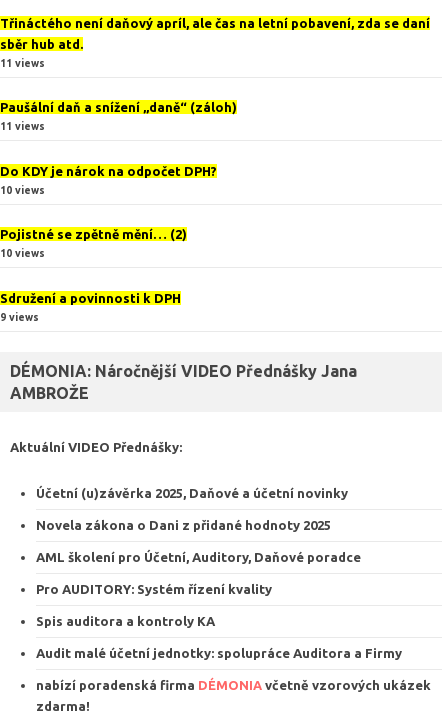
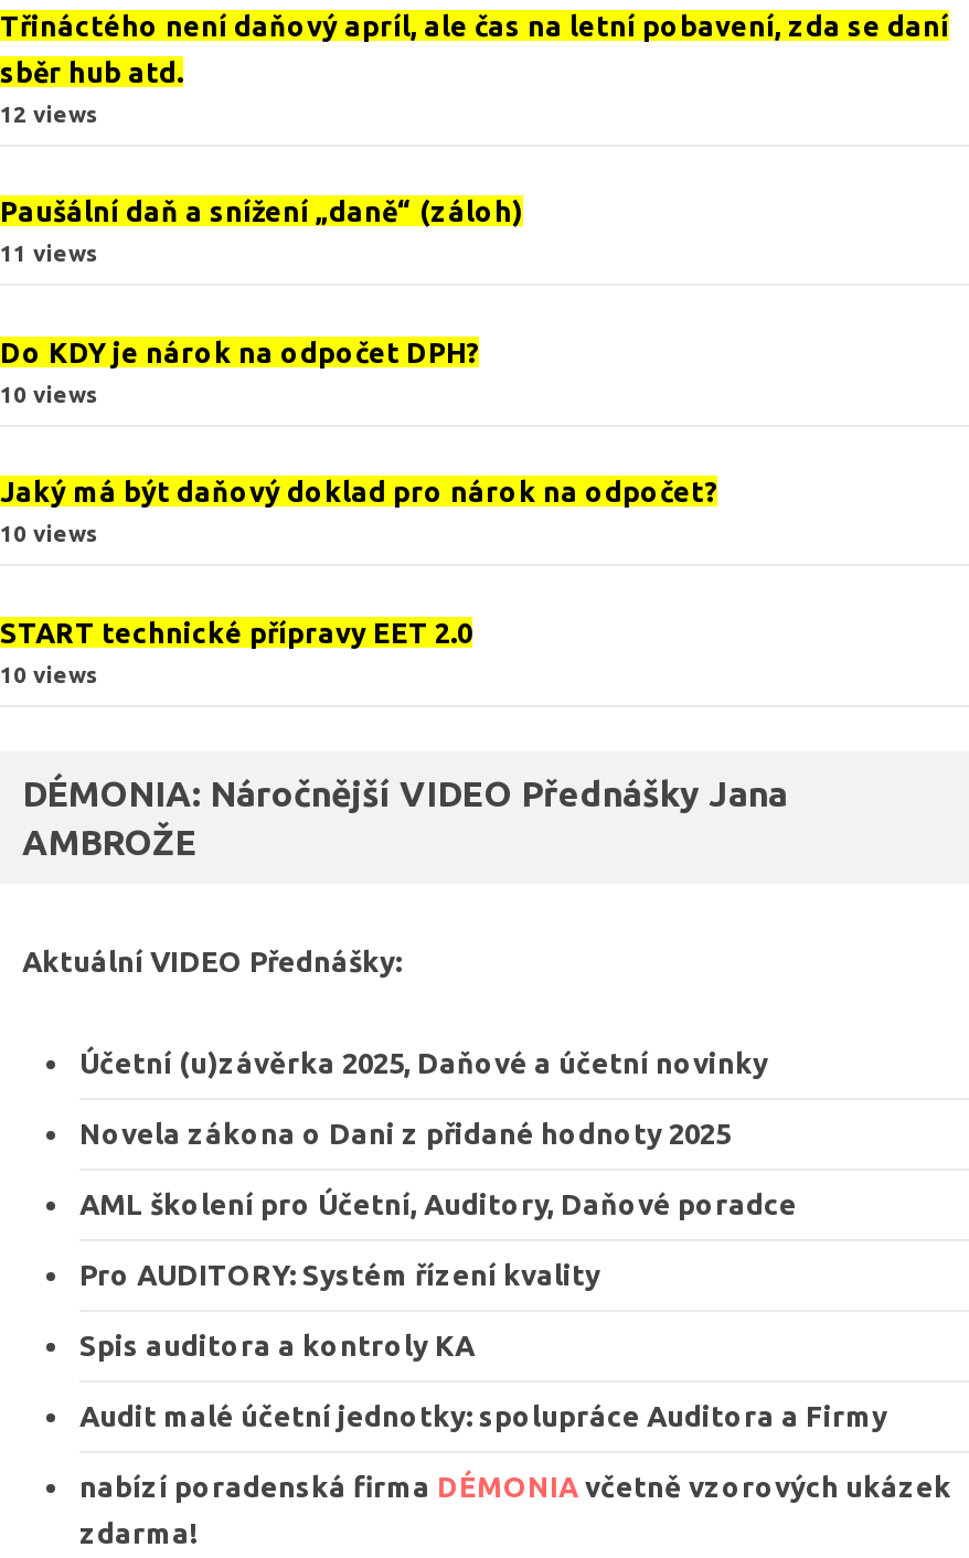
[0,57,45,69] 11 views -> [0,100,99,126] 12 views
[0,227,187,241] Pojistné se zpětně mění… (2) -> [0,476,717,507] Jaký má být daňový doklad pro nárok na odpočet?
[0,291,181,323] Sdružení a povinnosti k DPH | 9 views -> [0,616,472,687] START technické přípravy EET 2.0 | 10 views

